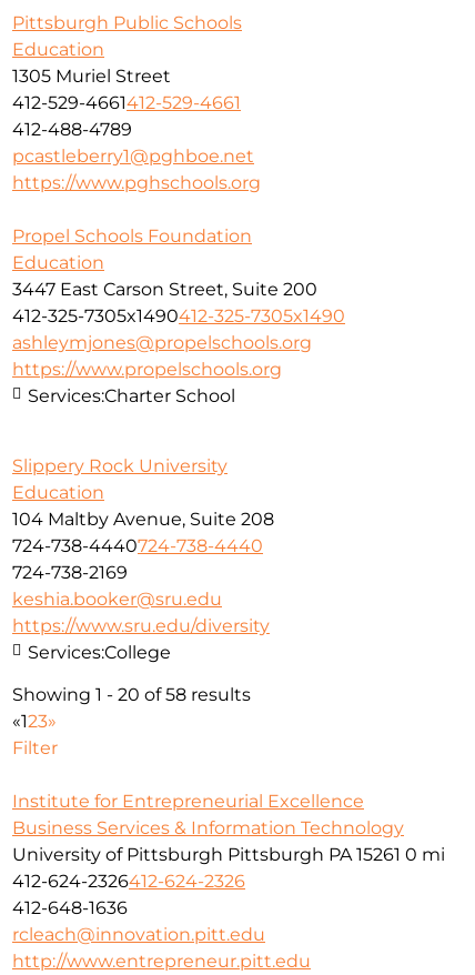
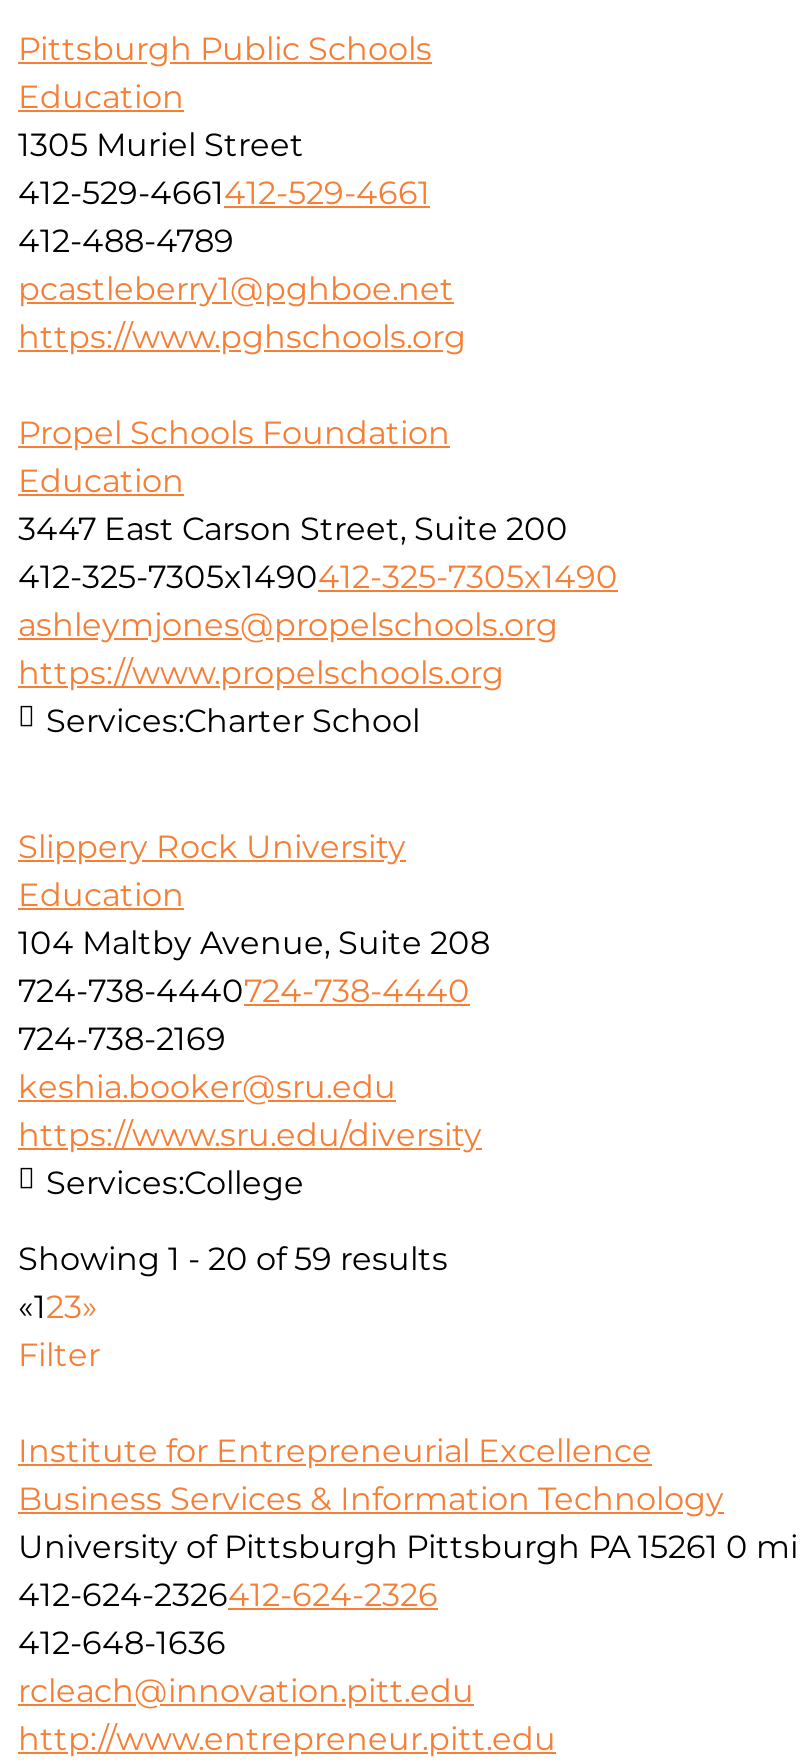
[12,684,251,705] Showing 1 - 20 of 58 results -> [18,1240,448,1278] Showing 1 - 20 of 59 results

